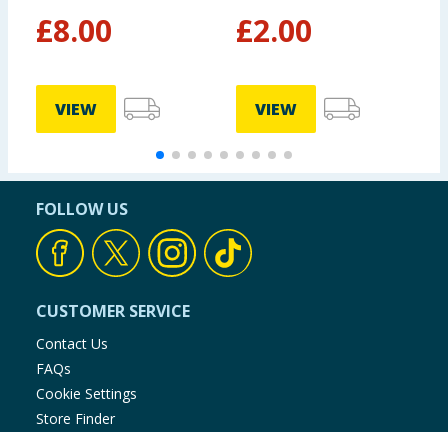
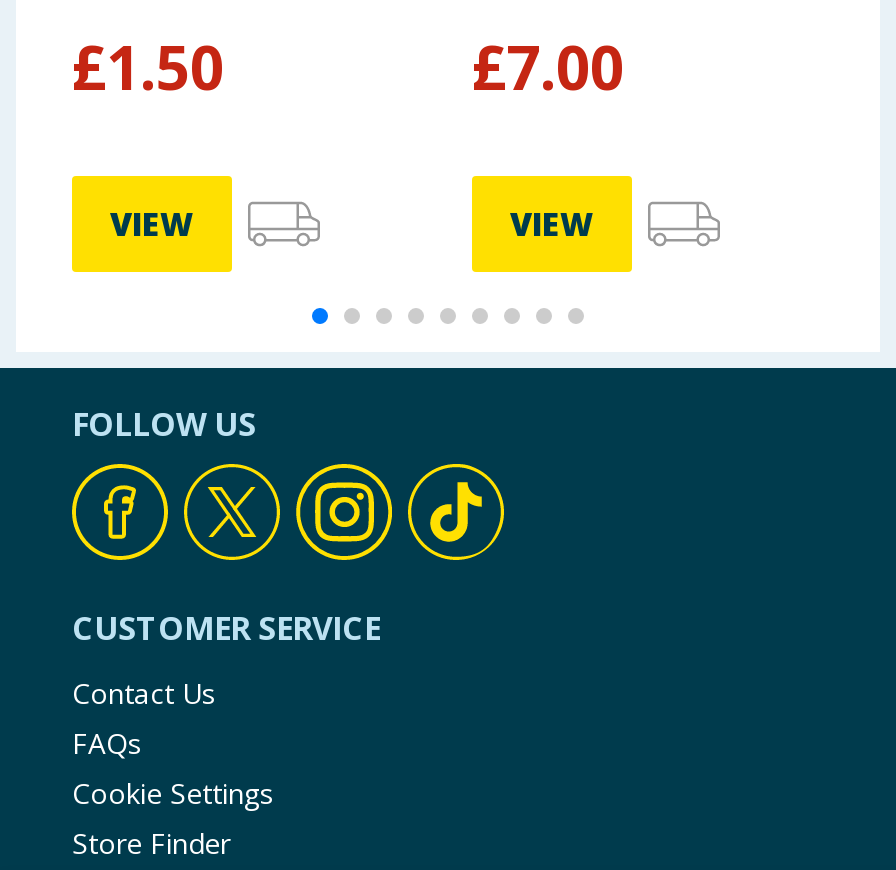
[36,10,112,51] £8.00 -> [72,27,224,109] £1.50
[236,10,312,51] £2.00 -> [472,27,624,109] £7.00

